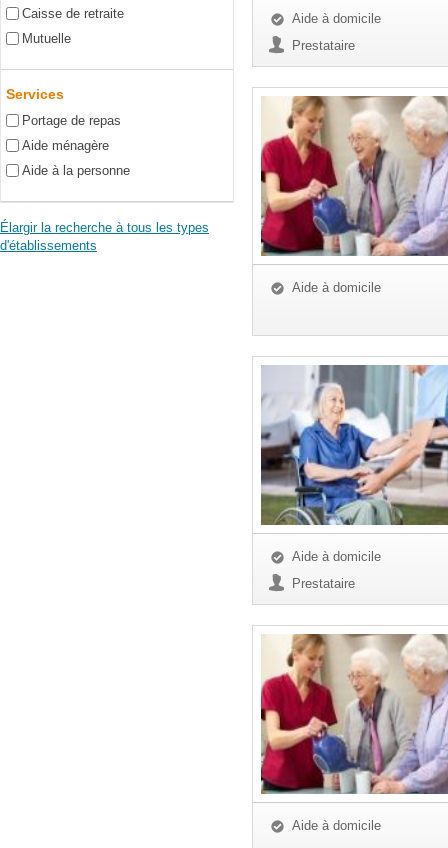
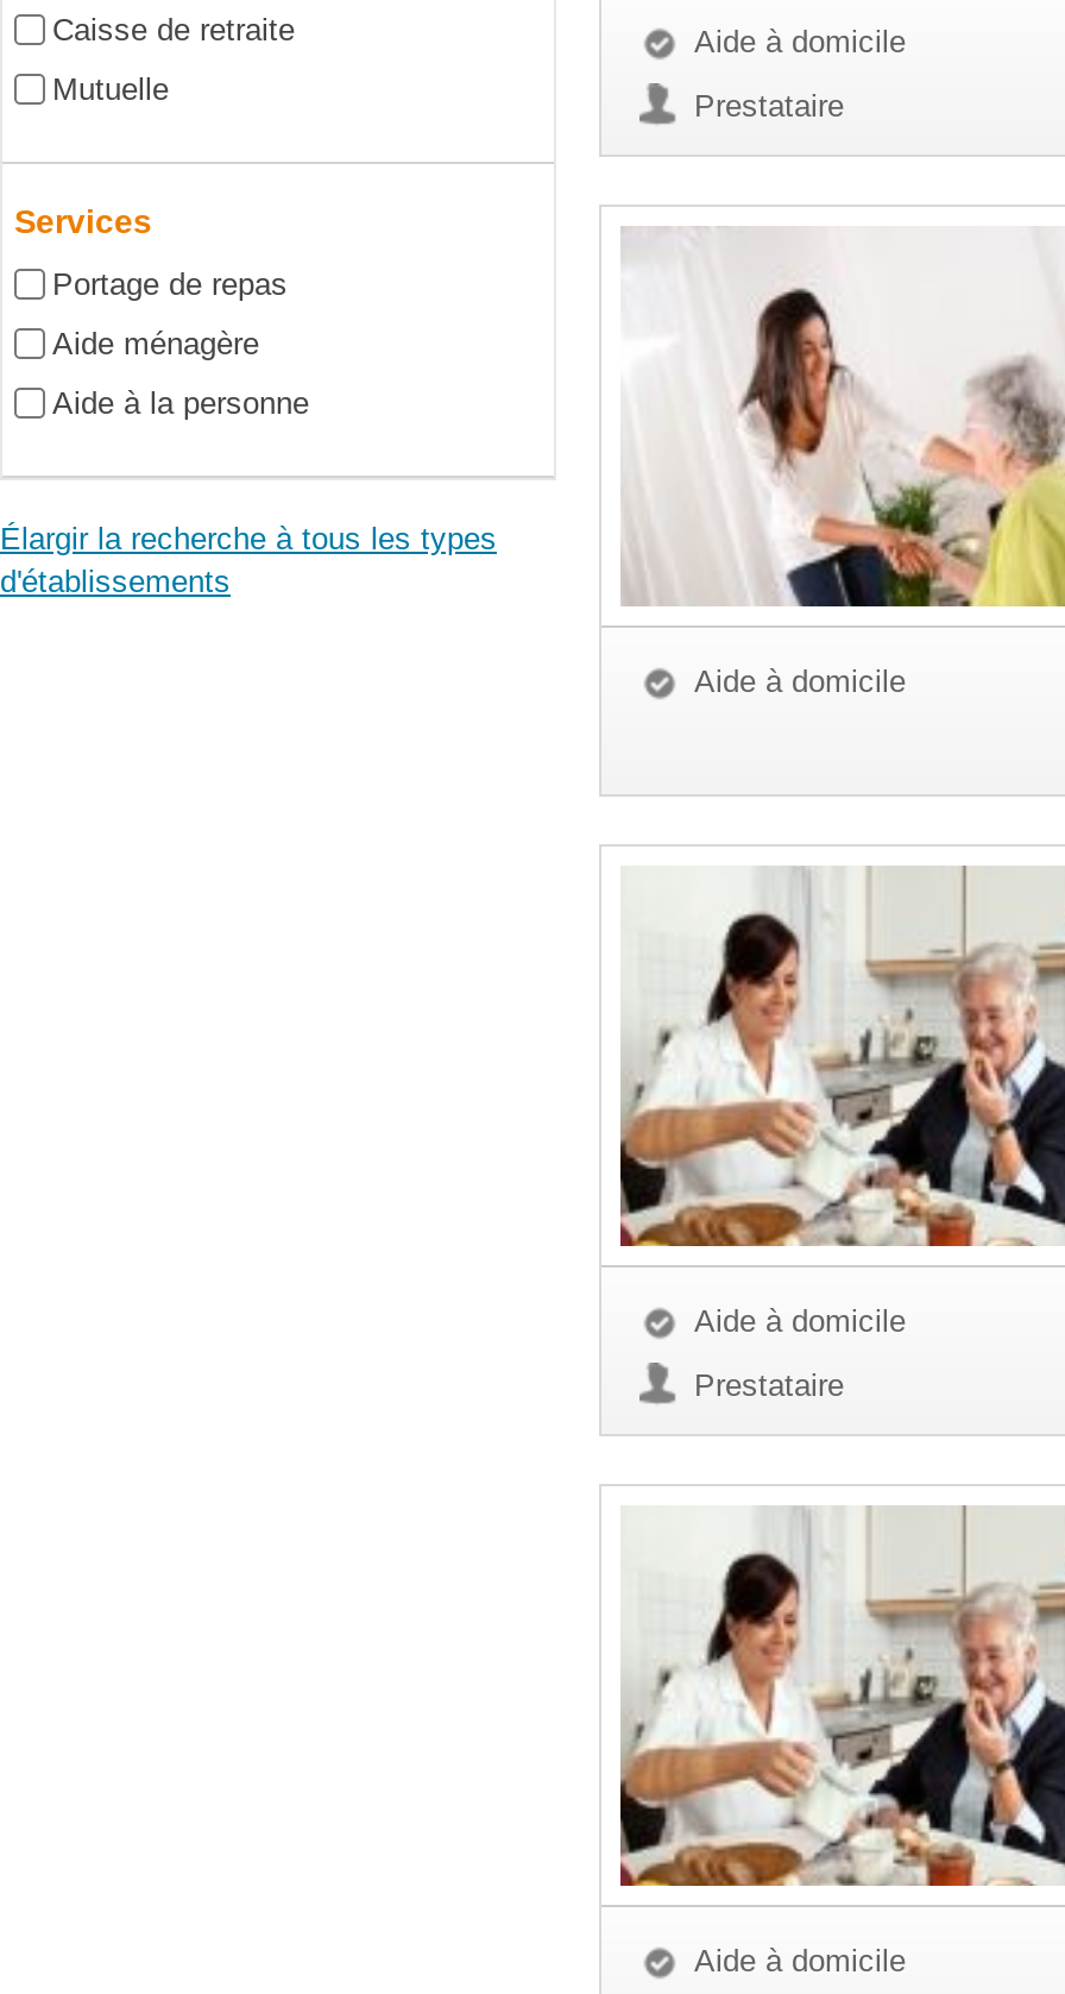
[260,95,445,257] [image] -> [620,226,1058,609] [image]
[261,364,445,526] [image] -> [618,866,1058,1248] [image]
[260,633,445,795] [image] -> [618,1505,1058,1888] [image]

